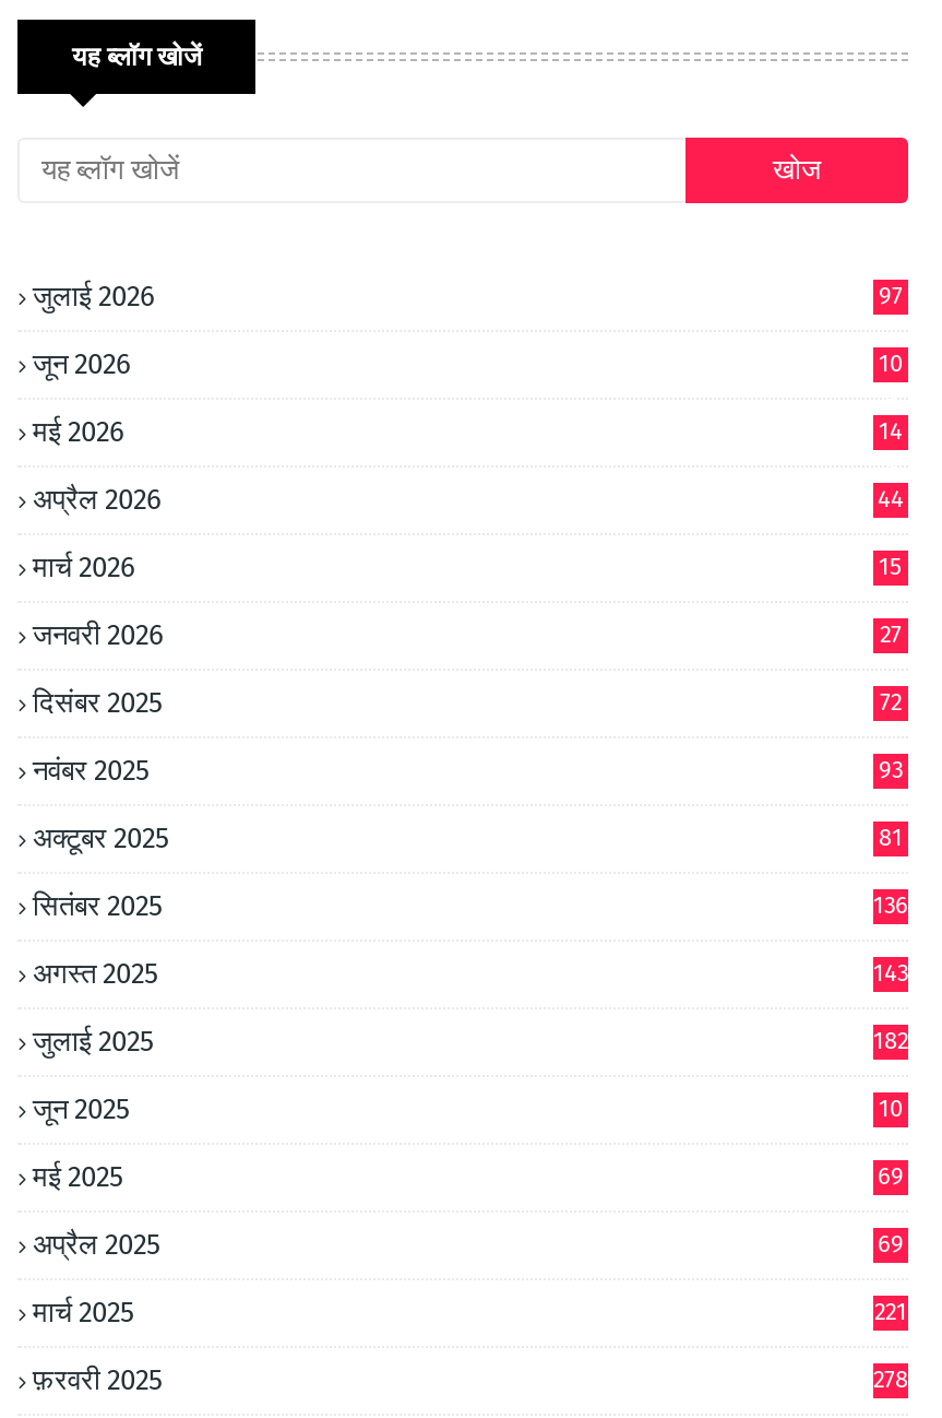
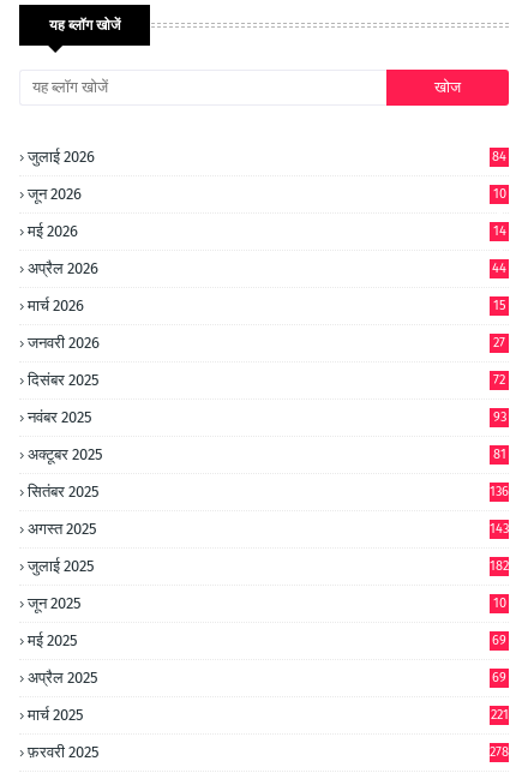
[879,281,903,310] 97 -> [492,149,506,164] 84

